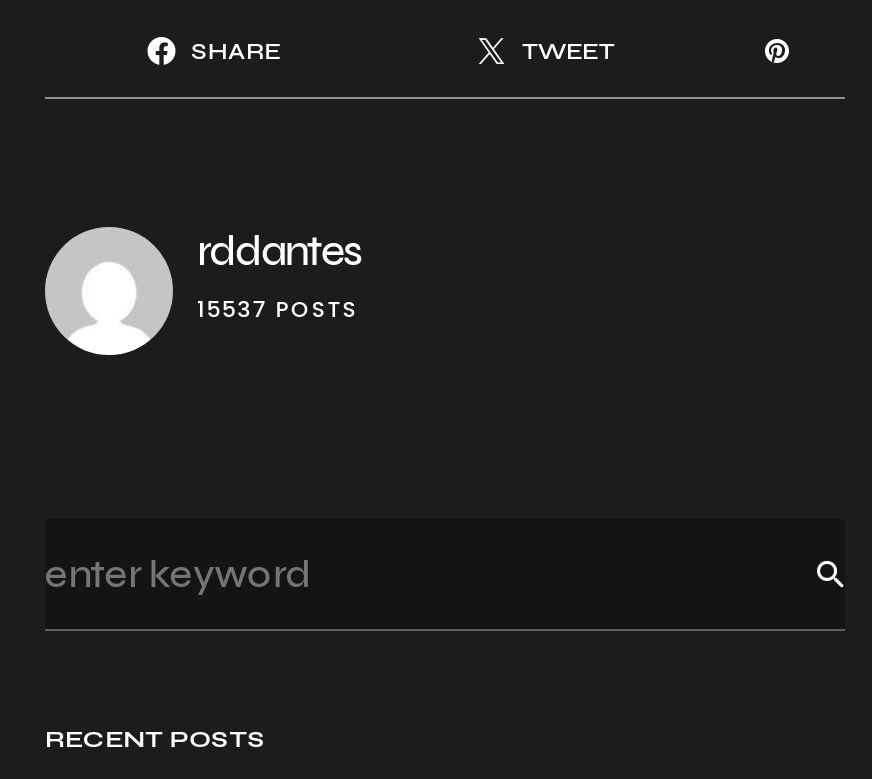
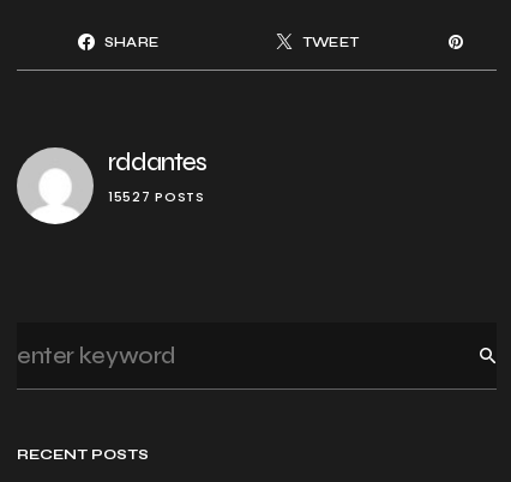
[197,293,358,325] 15537 POSTS -> [108,187,205,206] 15527 POSTS

